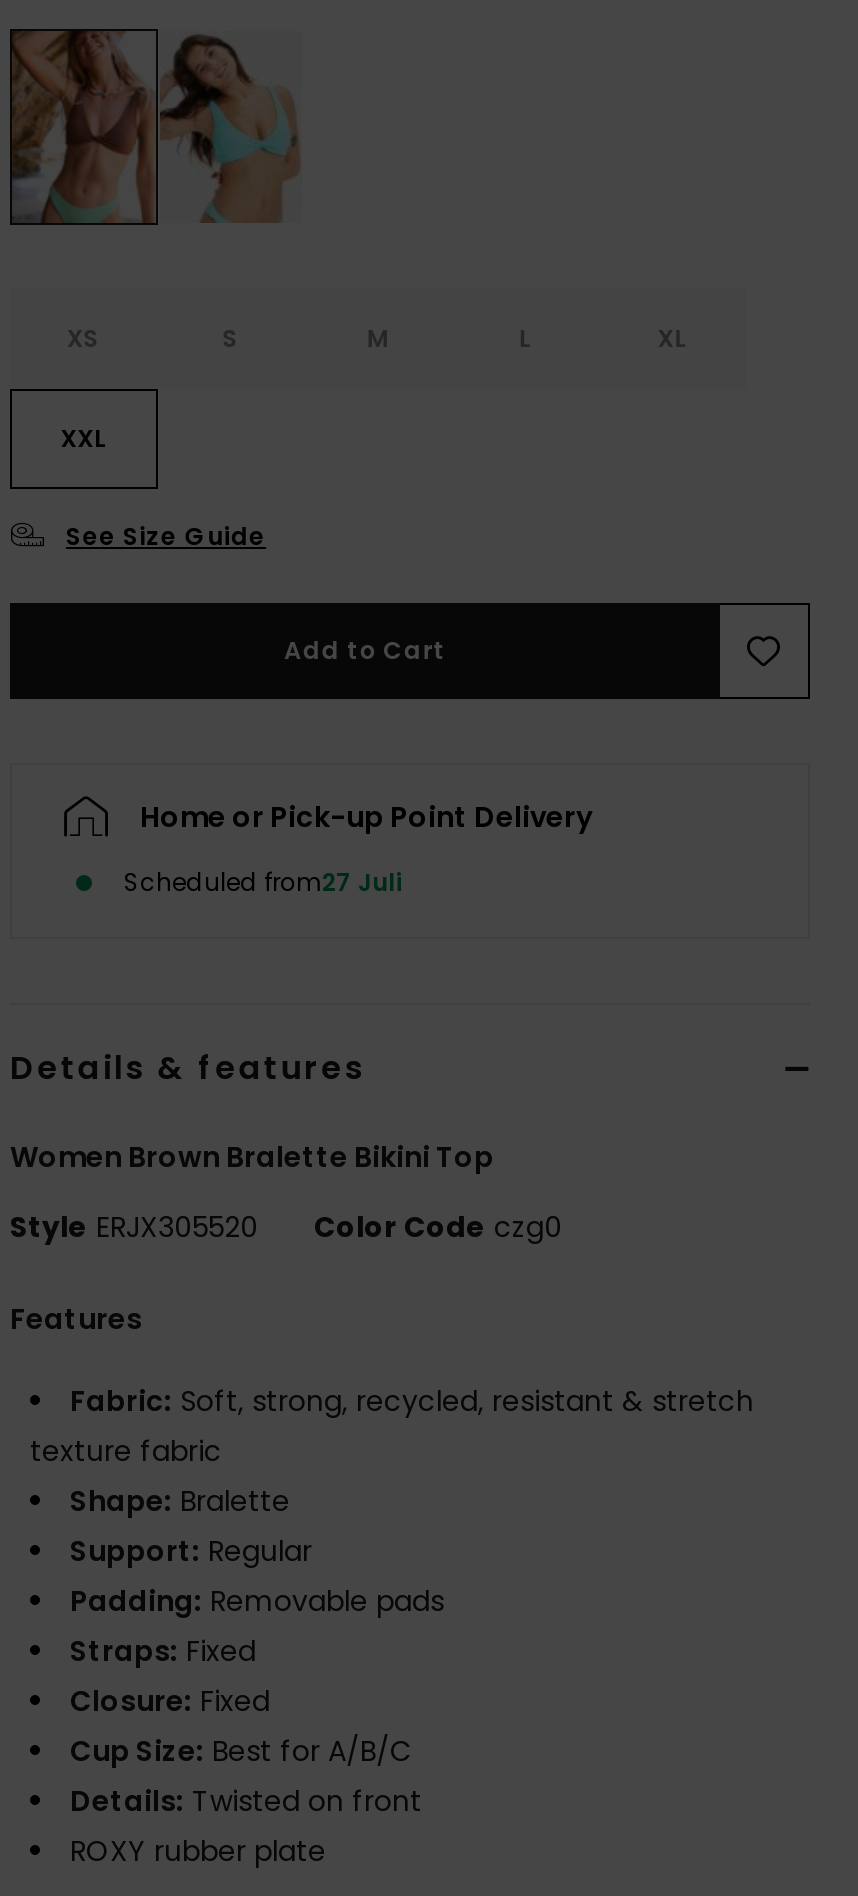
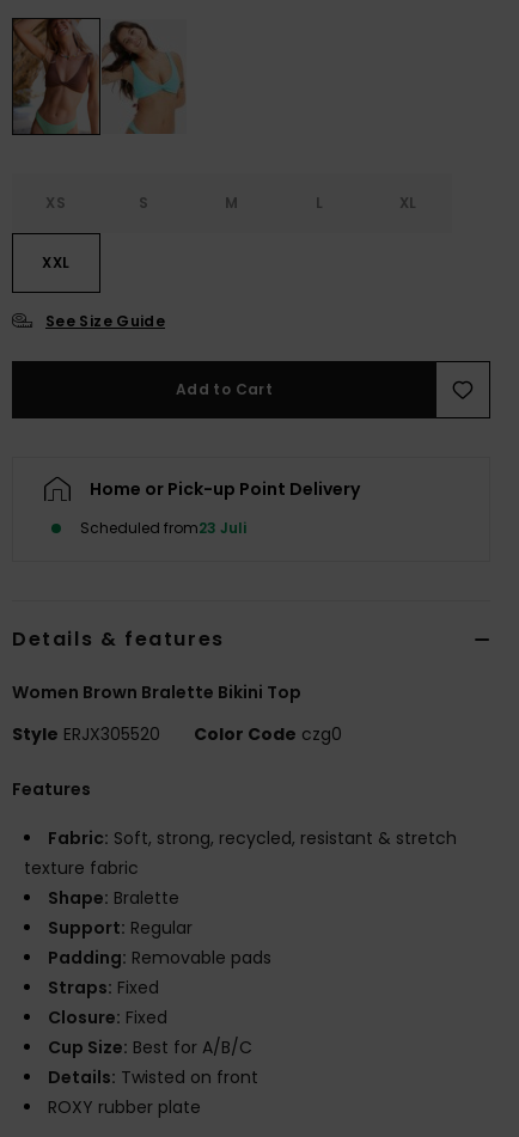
[124,865,402,899] Scheduled from27 Juli -> [80,518,246,538] Scheduled from23 Juli

